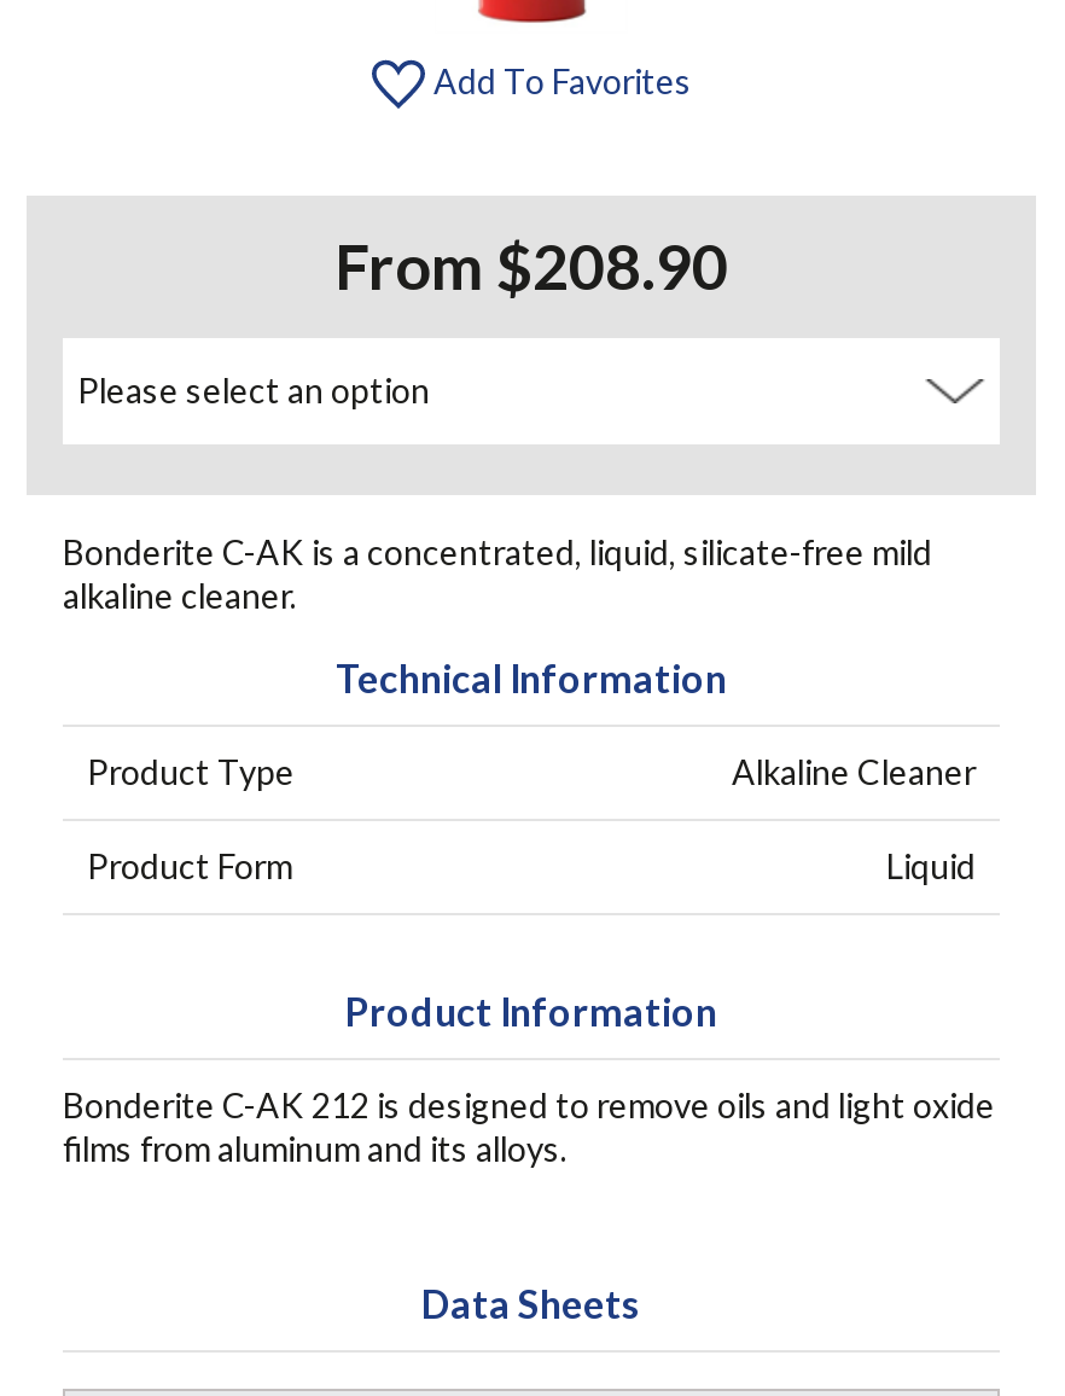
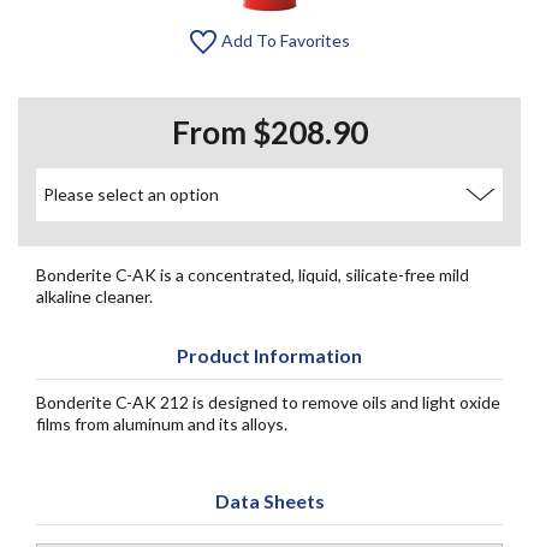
[87,655,976,886] Technical Information | Product Type | Alkaline Cleaner | Product Form | Liquid -> none

